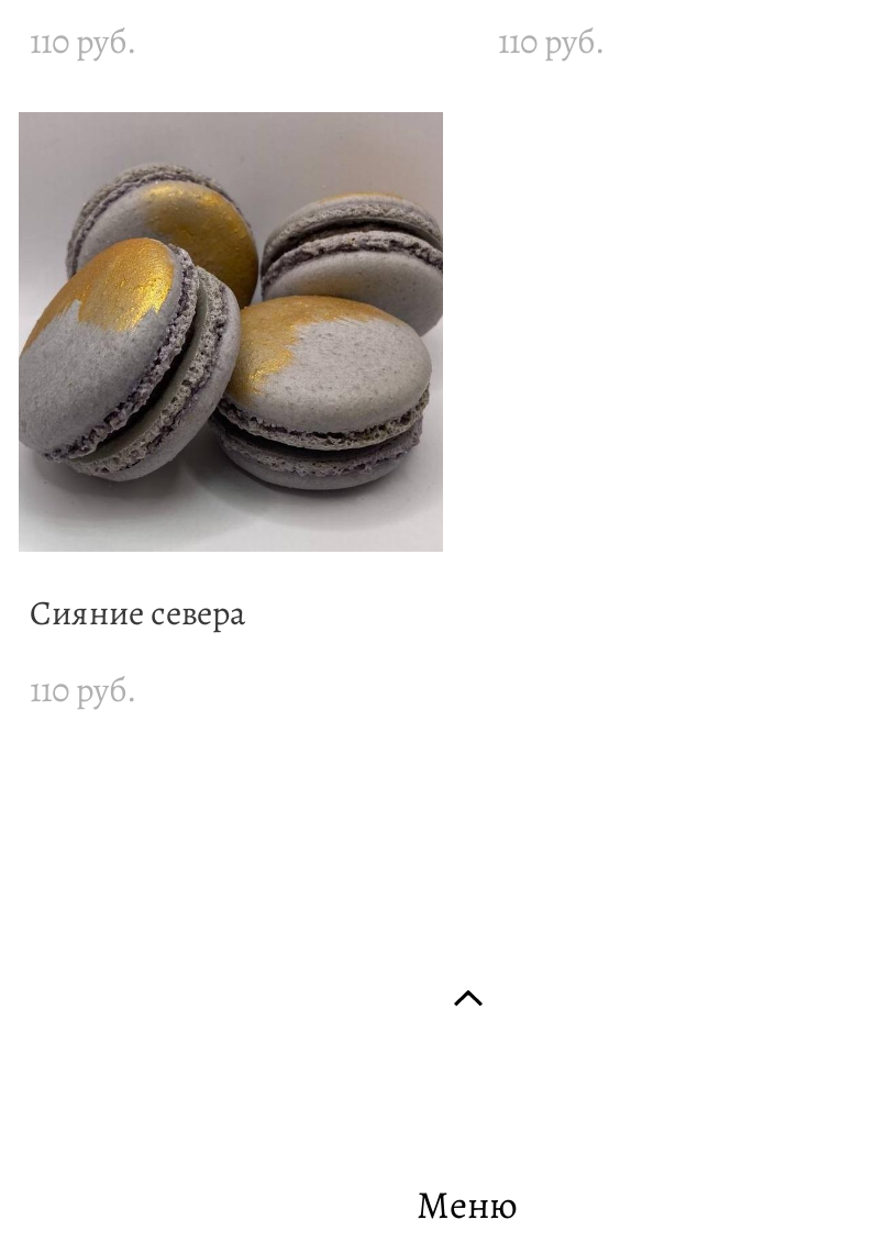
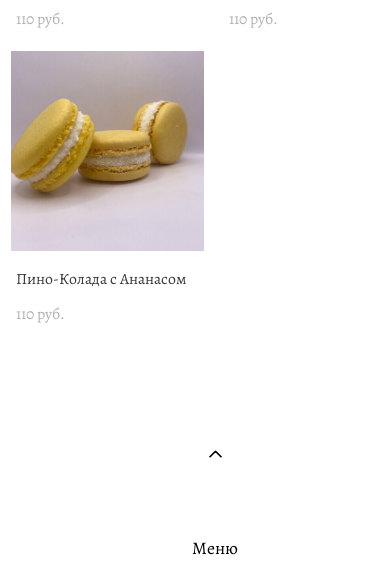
[19,115,443,634] [image] | Сияние севера -> [11,54,204,289] [image] | Пино-Колада с Ананасом

